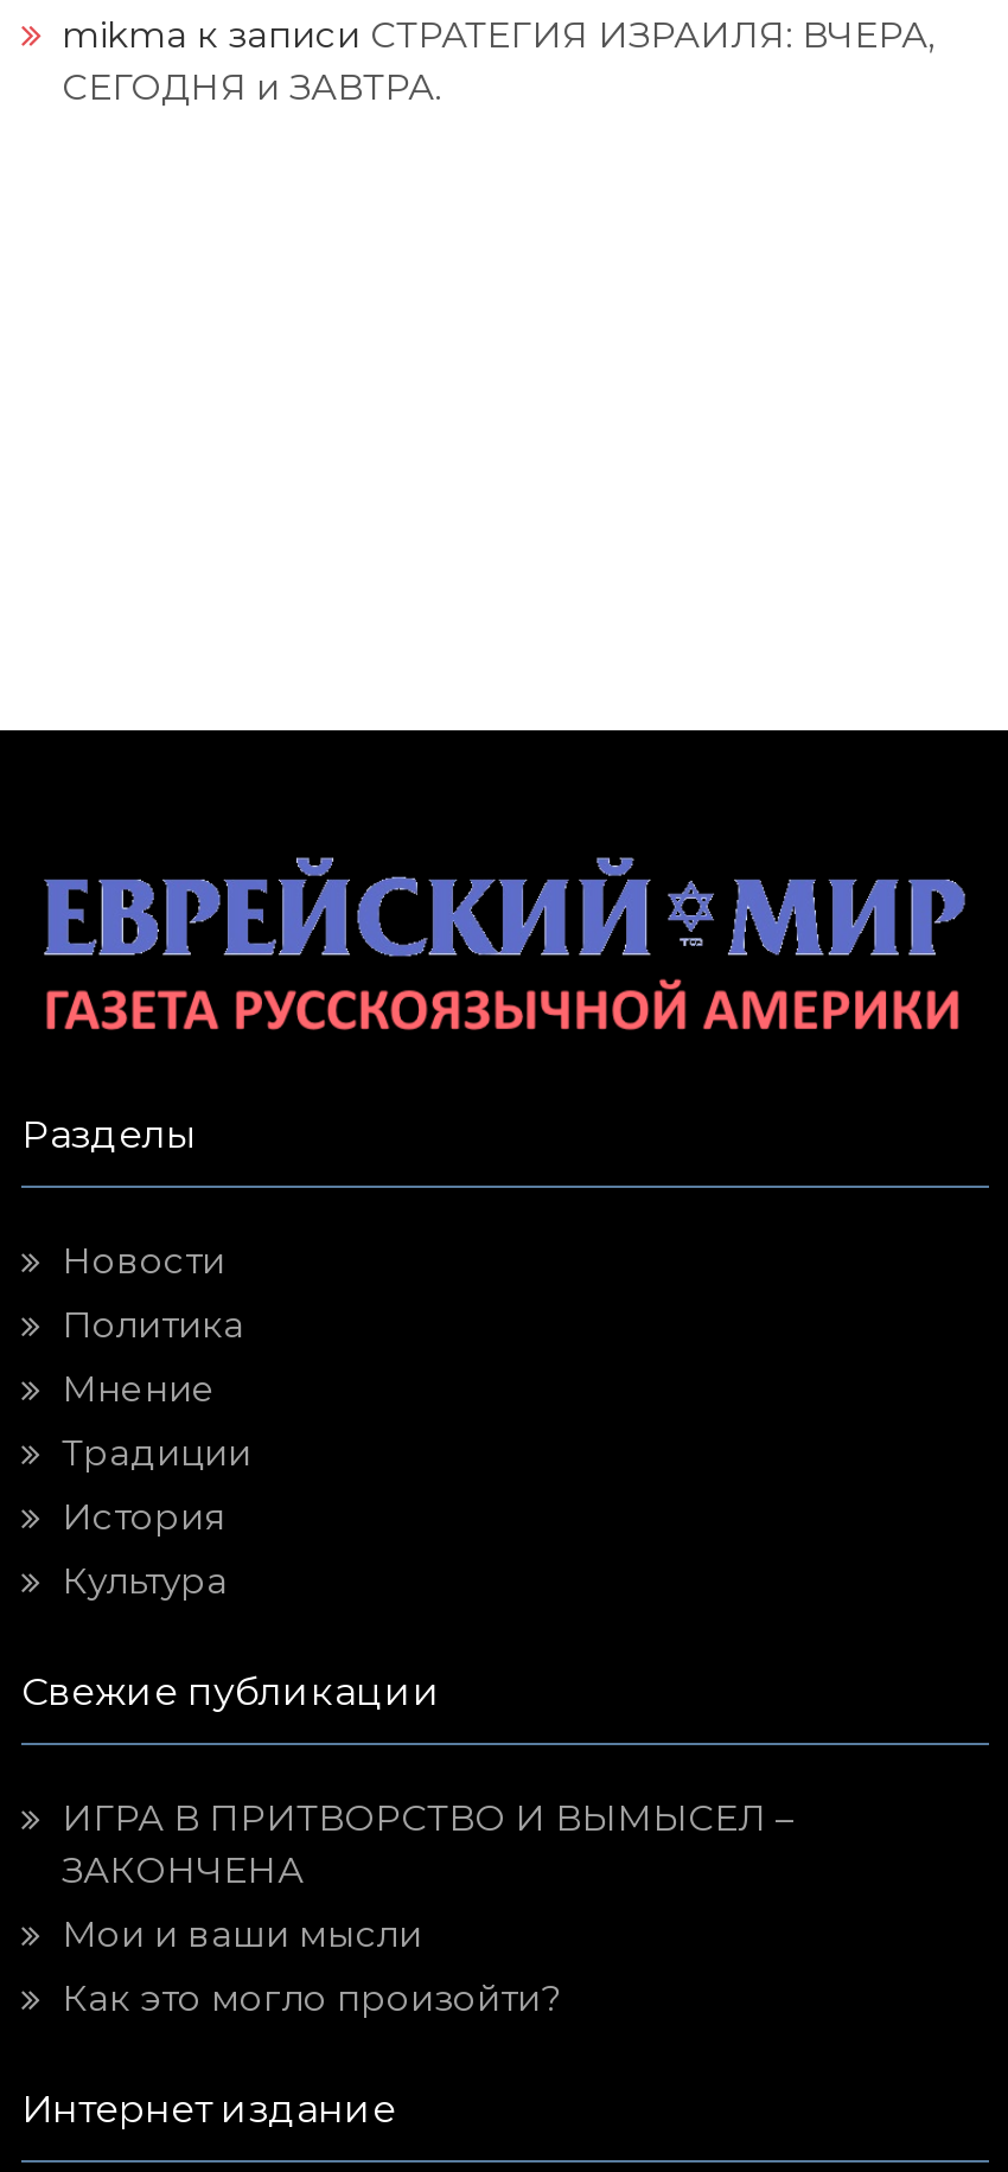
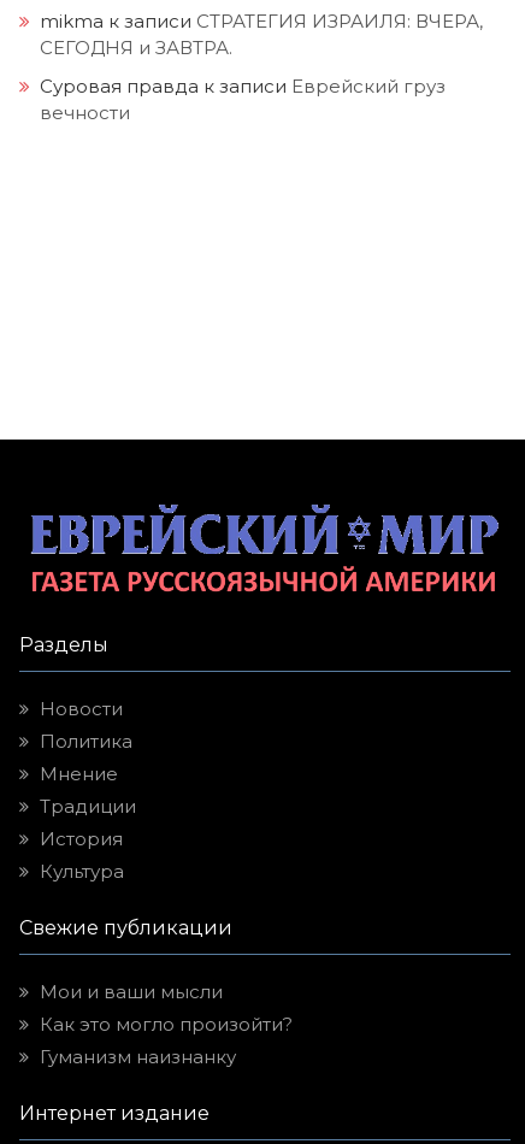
none -> [40,74,446,124] Суровая правда к записи Еврейский груз | вечности
moved [669,882,818,958] -> [348,517,424,555]: [image]
moved [21,1111,441,1713] -> [19,633,232,939]: Разделы | Новости | Политика | Мнение | Традиции | История | Культура | Свежие публикации
[62,1794,795,1891] ИГРА В ПРИТВОРСТВО И ВЫМЫСЕЛ – | ЗАКОНЧЕНА -> none
none -> [40,1045,236,1068] Гуманизм наизнанку

